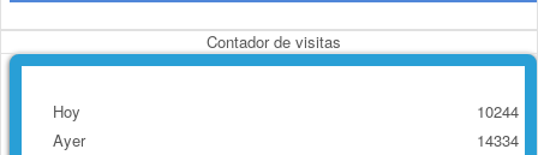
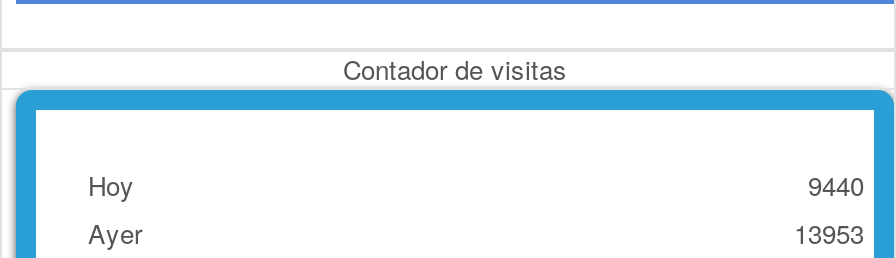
[477,100,519,123] 10244 -> [808,166,864,204] 9440
[477,129,519,152] 14334 -> [794,214,864,252] 13953

